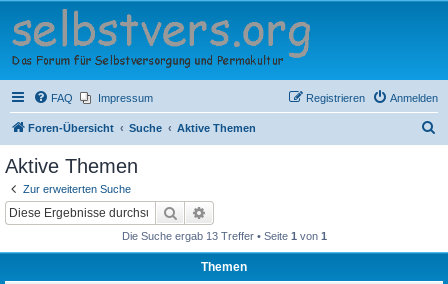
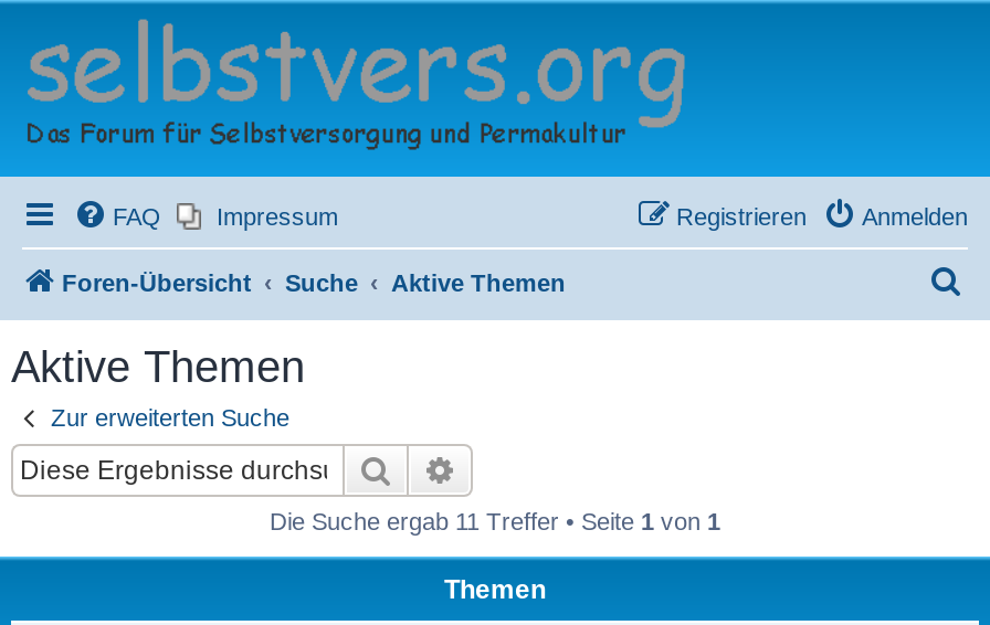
[121,230,326,242] Die Suche ergab 13 Treffer • Seite 1 von 1 -> [270,509,720,535] Die Suche ergab 11 Treffer • Seite 1 von 1

